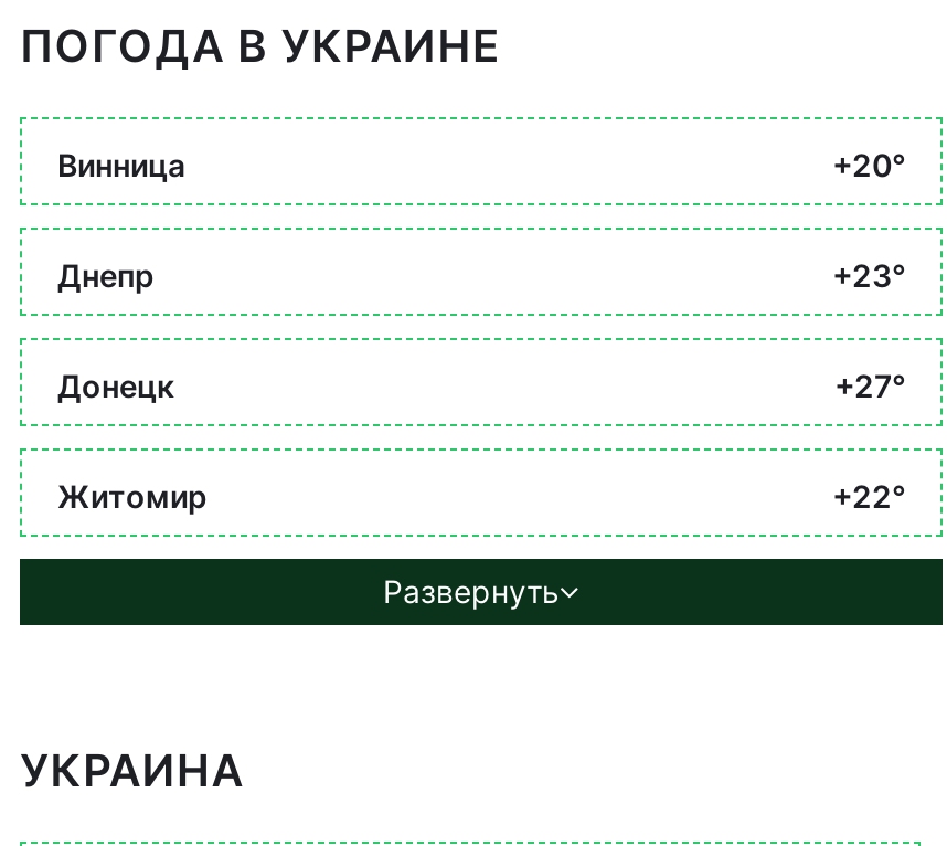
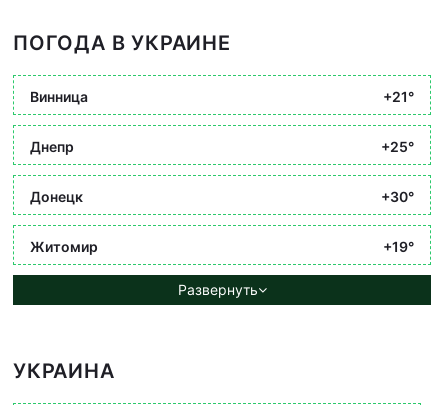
[832,145,905,182] +20° -> [383,87,414,104] +21°
[832,255,905,293] +23° -> [381,137,414,154] +25°
[834,366,905,403] +27° -> [381,187,414,204] +30°
[832,476,905,514] +22° -> [383,237,414,254] +19°

